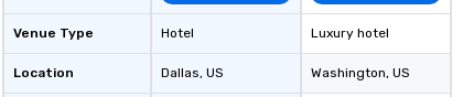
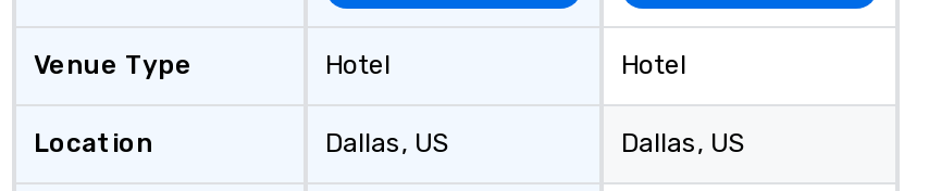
[311,25,389,41] Luxury hotel -> [621,50,686,80] Hotel
[311,65,410,80] Washington, US -> [621,128,745,158] Dallas, US

